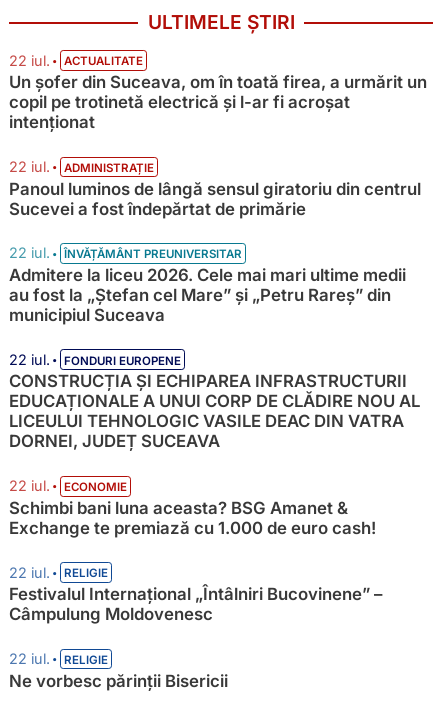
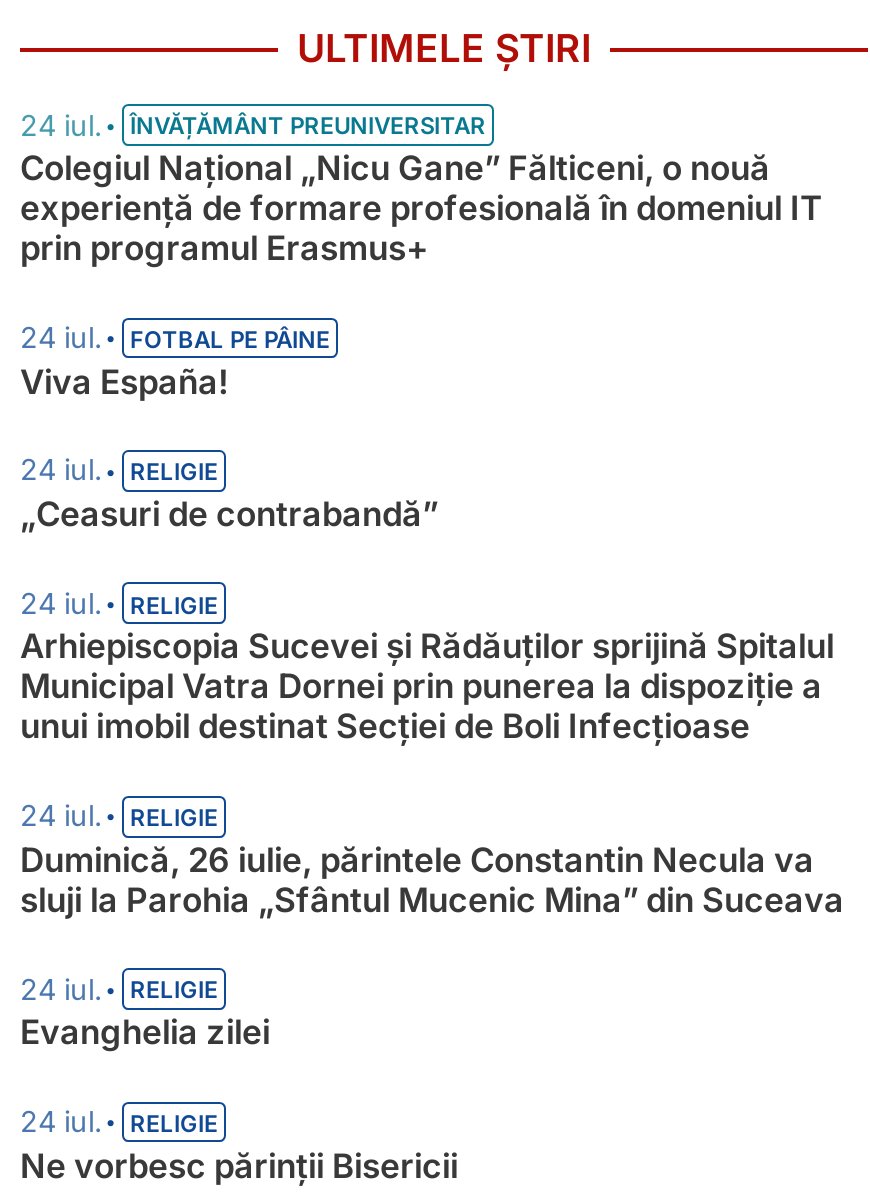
[9,49,427,132] 22 iul. • ACTUALITATE | Un șofer din Suceava, om în toată firea, a urmărit un | copil pe trotinetă electrică și l-ar fi acroșat | intenționat -> [20,102,822,268] 24 iul. • ÎNVĂȚĂMÂNT PREUNIVERSITAR | Colegiul Național „Nicu Gane” Fălticeni, o nouă | experiență de formare profesională în domeniul IT | prin programul Erasmus+
[9,155,421,218] 22 iul. • ADMINISTRAȚIE | Panoul luminos de lângă sensul giratoriu din centrul | Sucevei a fost îndepărtat de primărie -> [20,314,330,401] 24 iul. • FOTBAL PE PÂINE | Viva España!
[9,241,406,325] 22 iul. • ÎNVĂȚĂMÂNT PREUNIVERSITAR | Admitere la liceu 2026. Cele mai mari ultime medii | au fost la „Ștefan cel Mare” și „Petru Rareș” din | municipiul Suceava -> [20,447,438,534] 24 iul. • RELIGIE | „Ceasuride contrabandă”
[9,348,420,451] 22 iul. • FONDURI EUROPENE | CONSTRUCȚIA ȘI ECHIPAREA INFRASTRUCTURII | EDUCAȚIONALE A UNUI CORP DE CLĂDIRE NOU AL | LICEULUI TEHNOLOGIC VASILE DEAC DIN VATRA | DORNEI, JUDEȚ SUCEAVA -> [20,580,834,747] 24 iul. • RELIGIE | Arhiepiscopia Sucevei și Rădăuților sprijină Spitalul | Municipal Vatra Dornei prin punerea la dispoziție a | unui imobil destinat Secției de Boli Infecțioase
[9,474,376,538] 22 iul. • ECONOMIE | Schimbi bani luna aceasta? BSG Amanet & | Exchange te premiază cu 1.000 de euro cash! -> [20,793,844,919] 24 iul. • RELIGIE | Duminică, 26 iulie, părintele Constantin Necula va | sluji la Parohia „Sfântul Mucenic Mina” din Suceava
[9,561,382,624] 22 iul. • RELIGIE | Festivalul Internațional „Întâlniri Bucovinene” – | Câmpulung Moldovenesc -> [20,965,270,1052] 24 iul. • RELIGIE | Evanghelia zilei
[9,647,108,668] 22 iul. • RELIGIE -> [20,1098,218,1140] 24 iul. • RELIGIE

